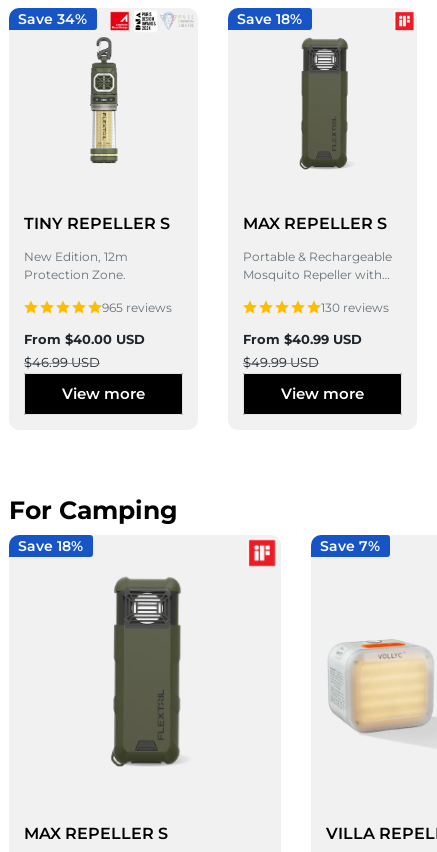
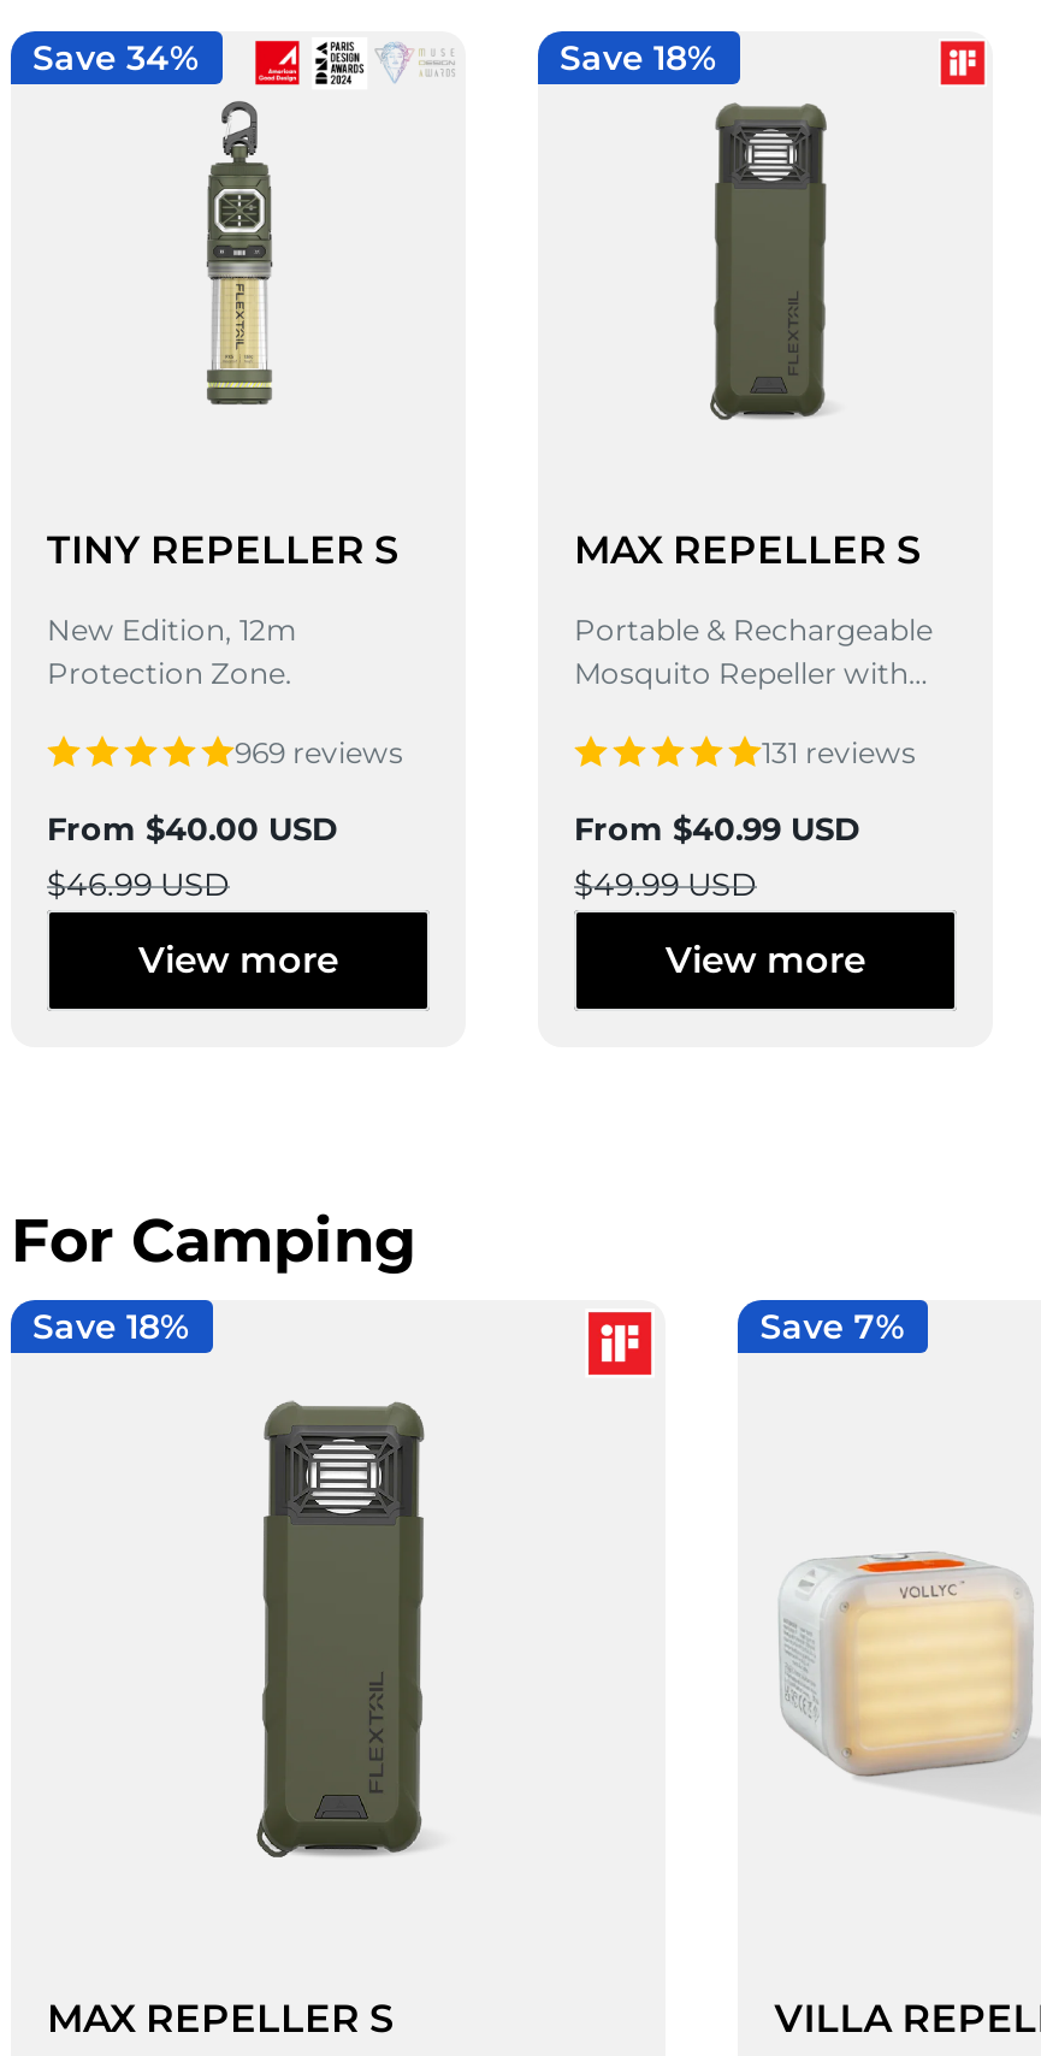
[102,300,172,315] 965 reviews -> [235,734,403,770] 969 reviews
[321,300,389,315] 130 reviews -> [762,734,916,770] 131 reviews

